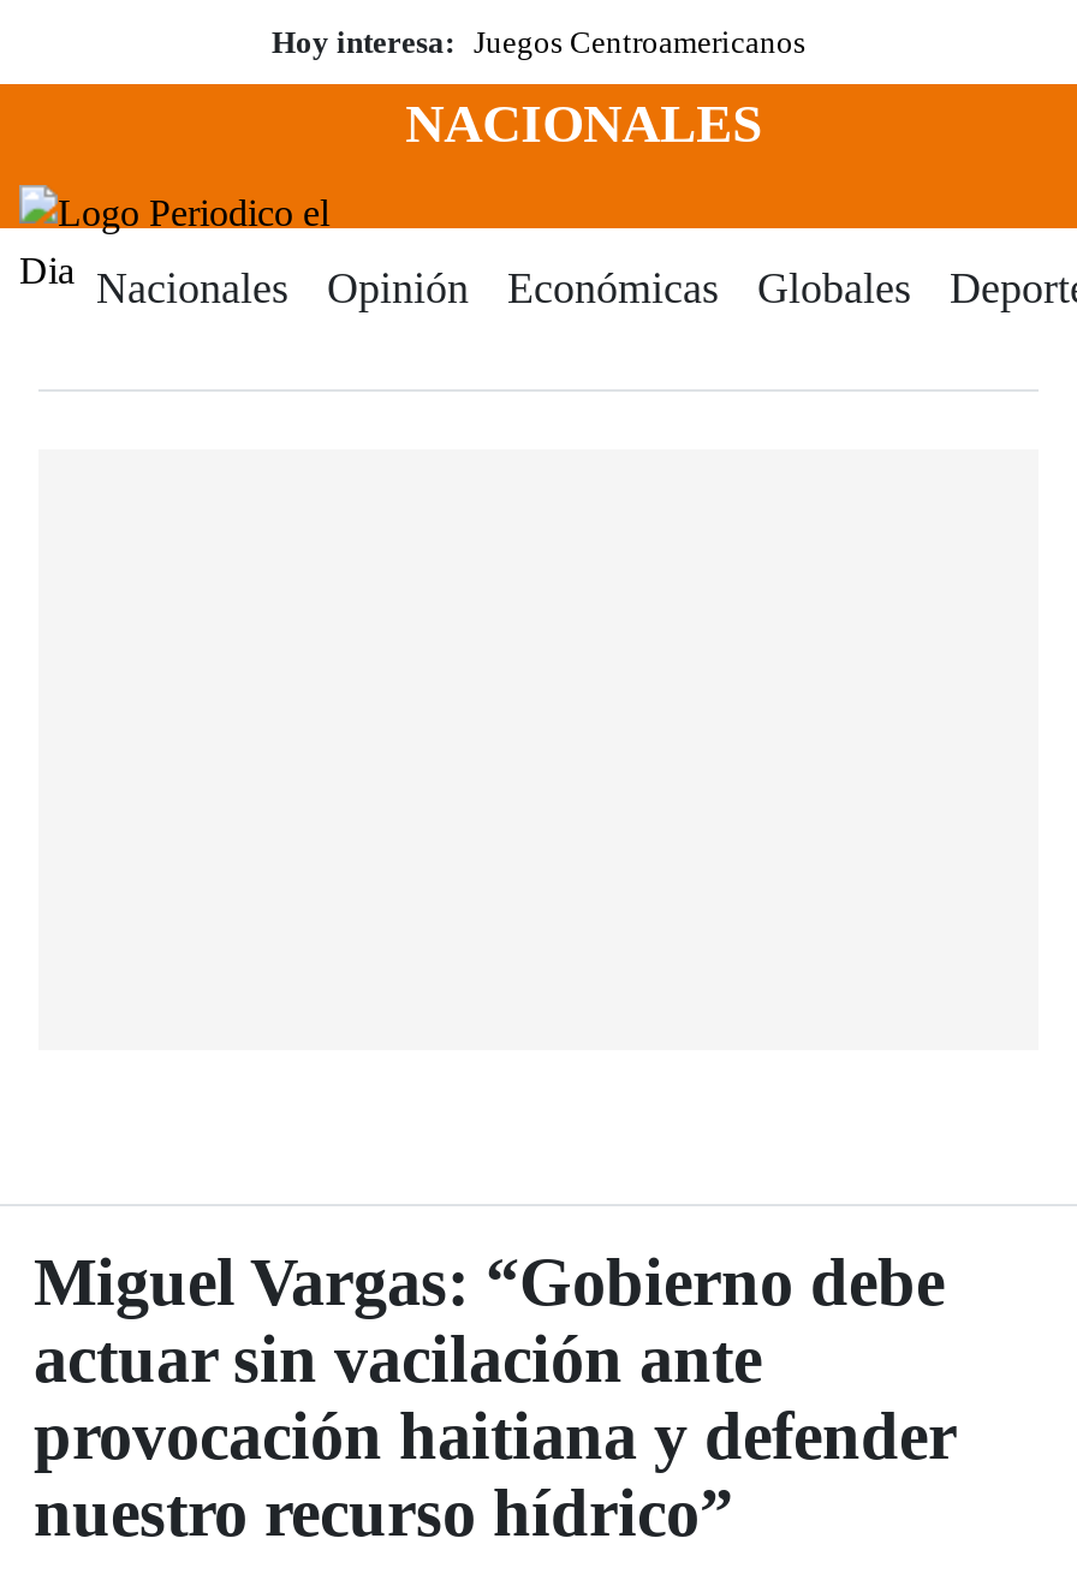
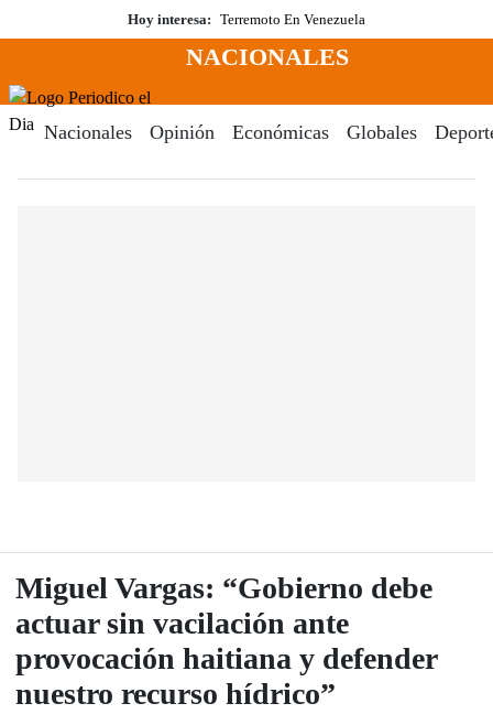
[272,24,805,60] Hoy interesa: Juegos Centroamericanos -> [128,11,365,28] Hoy interesa: Terremoto En Venezuela

